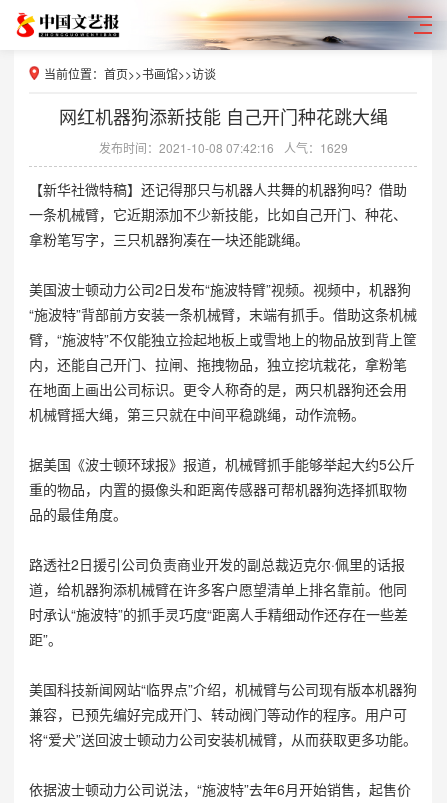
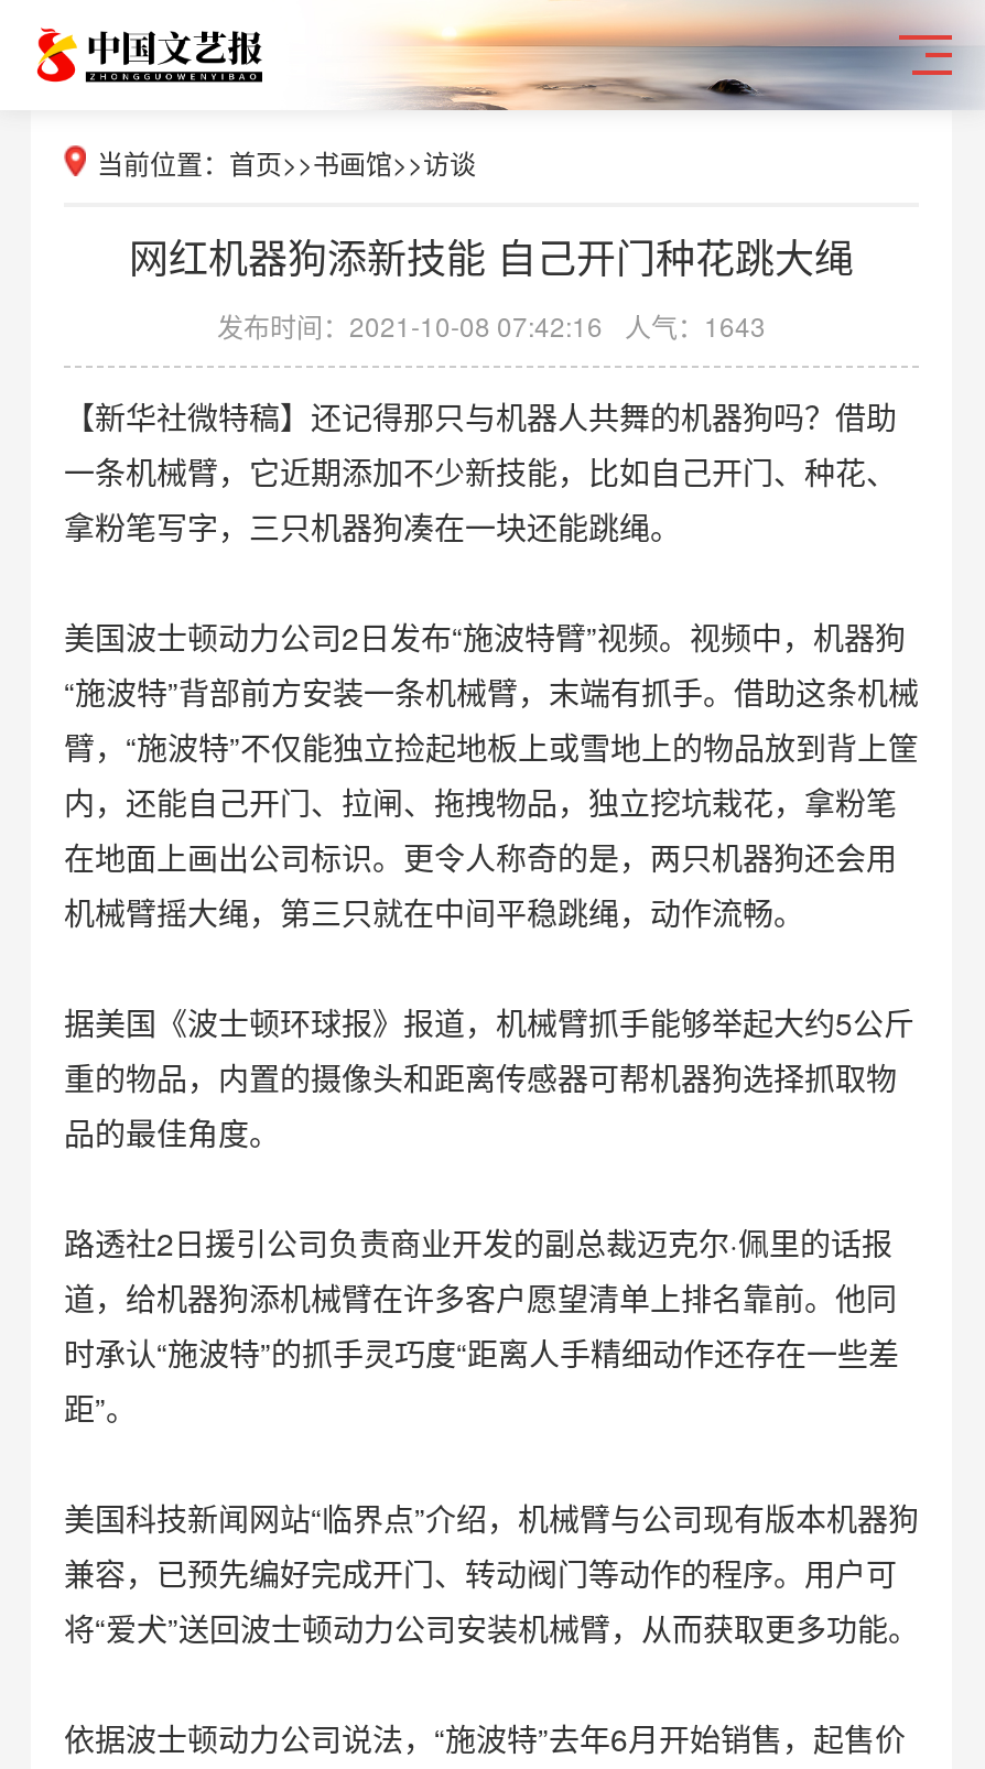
[98,139,347,156] 发布时间：2021-10-08 07:42:16 人气：1629 -> [217,306,766,344] 发布时间：2021-10-08 07:42:16 人气：1643

